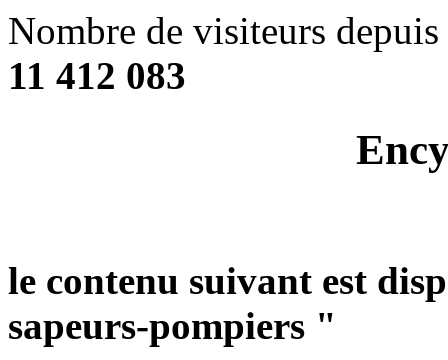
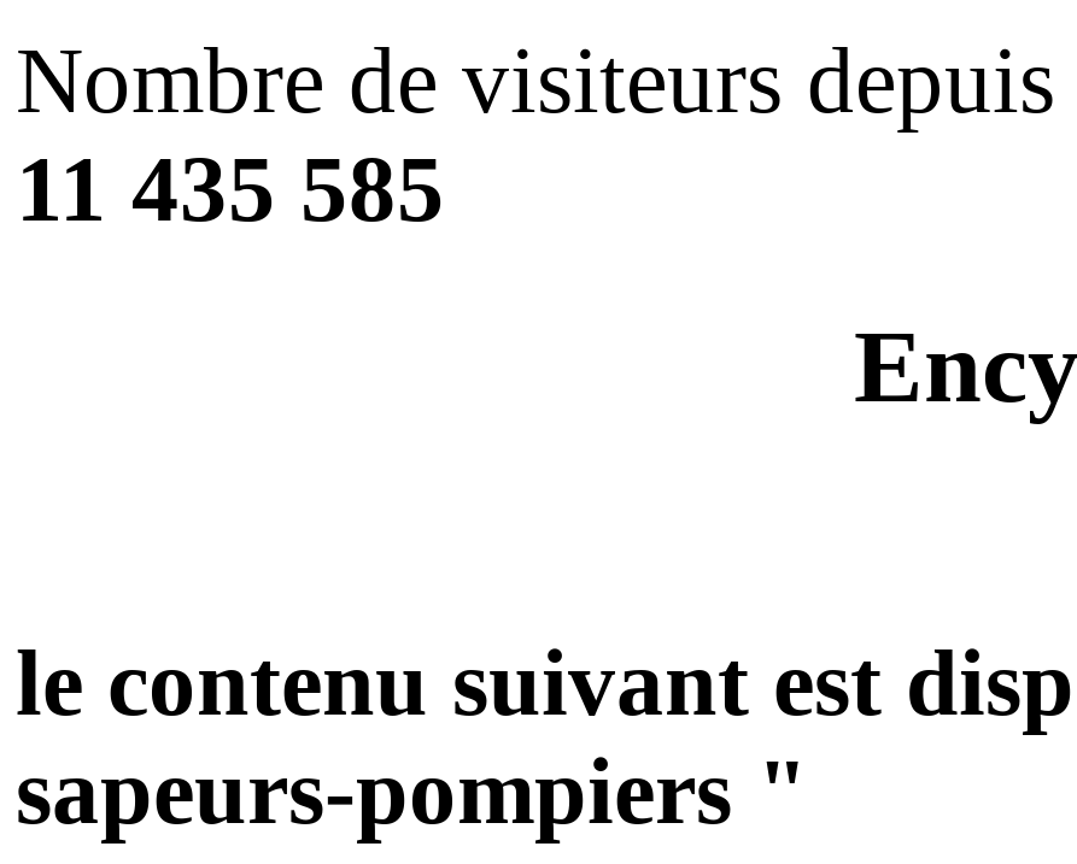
[8,54,186,97] 11 412 083 -> [16,136,445,240] 11 435 585

